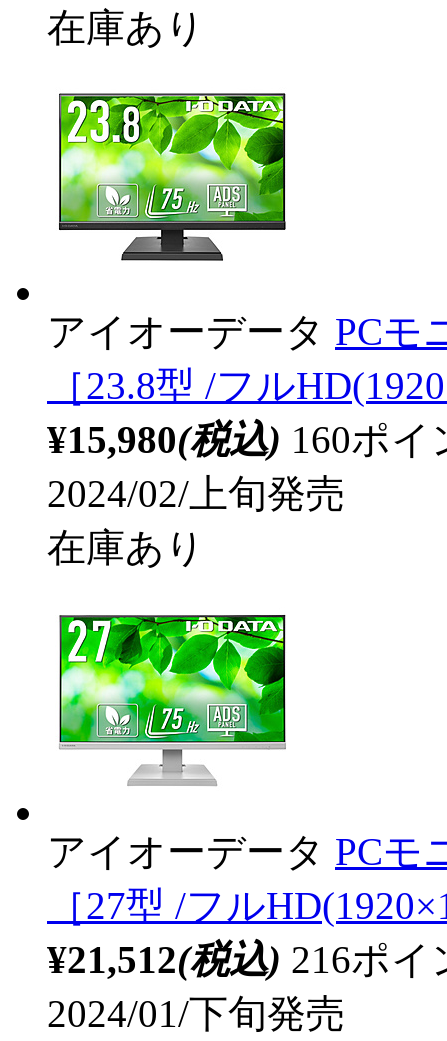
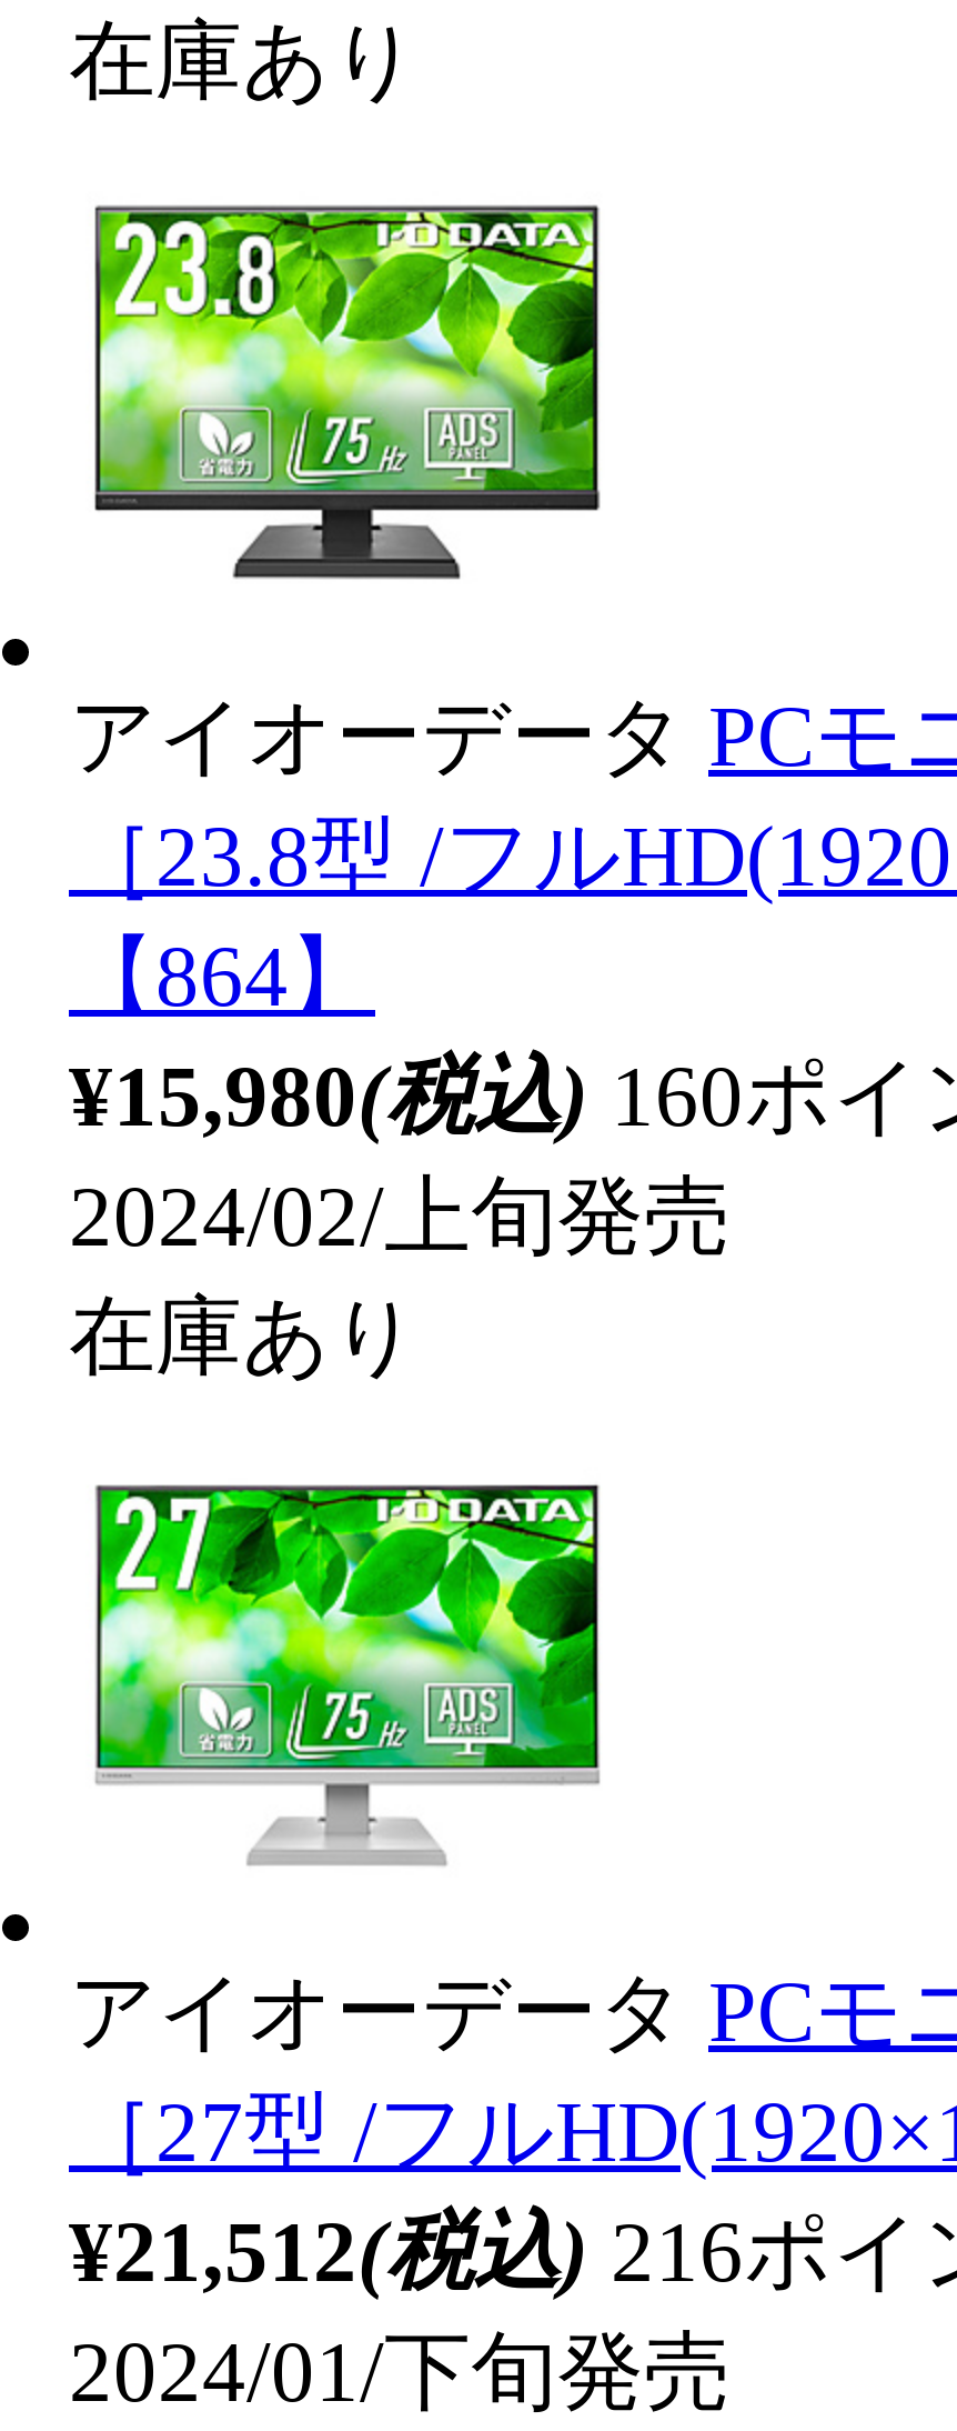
none -> [69,928,375,1024] 【864】

